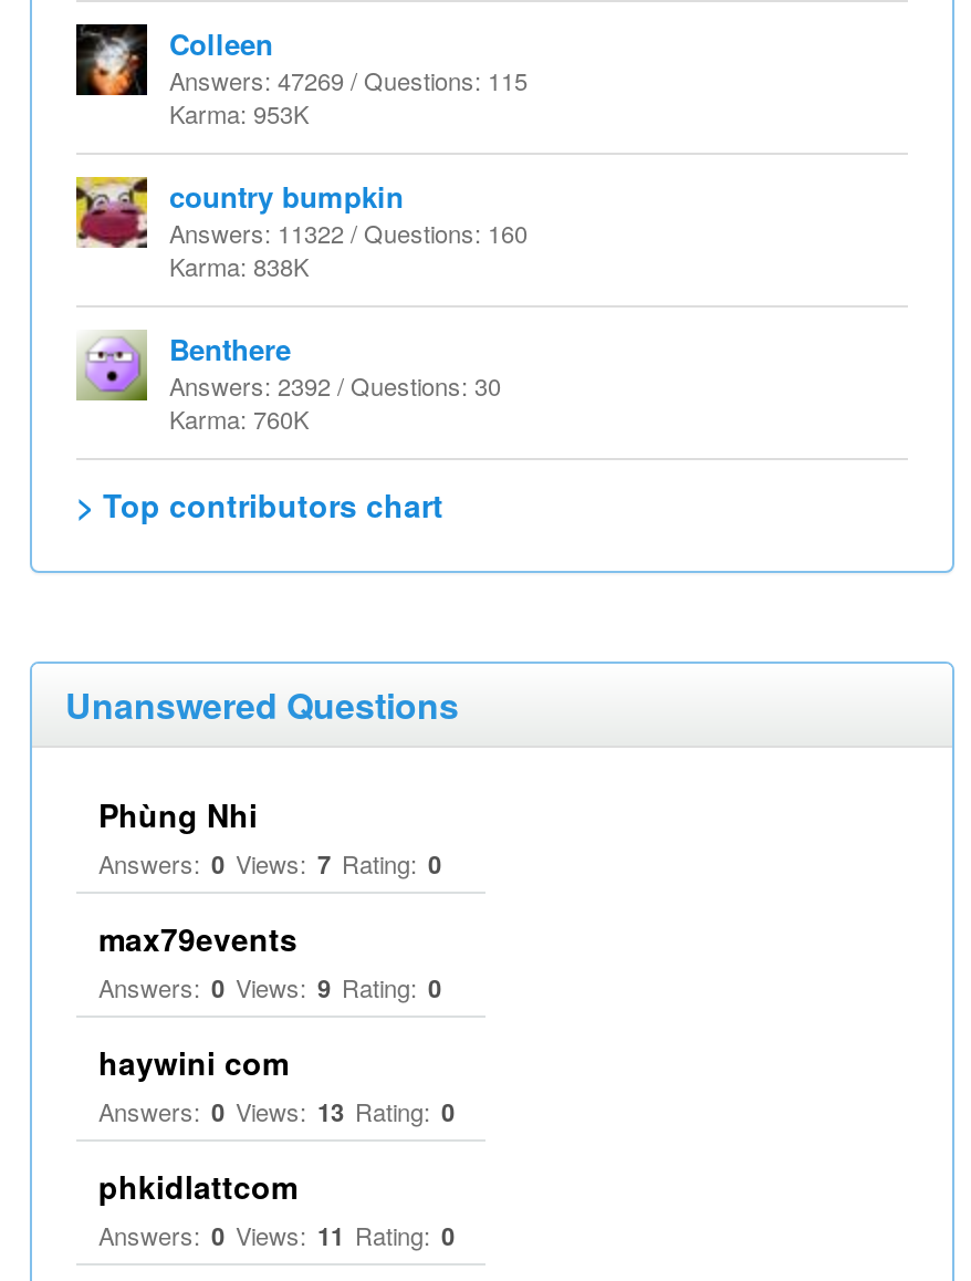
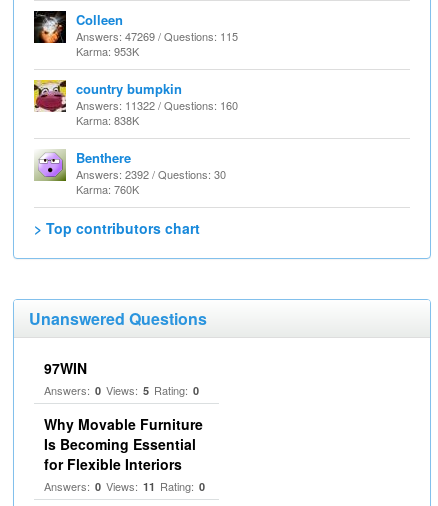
[98,792,455,1208] Phùng Nhi | Answers: 0 Views: 7 Rating: 0 | max79events | Answers: 0 Views: 9 Rating: 0 | haywini com | Answers: 0 Views: 13 Rating: 0 | phkidlattcom -> [44,358,203,474] 97WIN | Answers: 0 Views: 5 Rating: 0 | Why Movable Furniture | Is Becoming Essential | for Flexible Interiors

